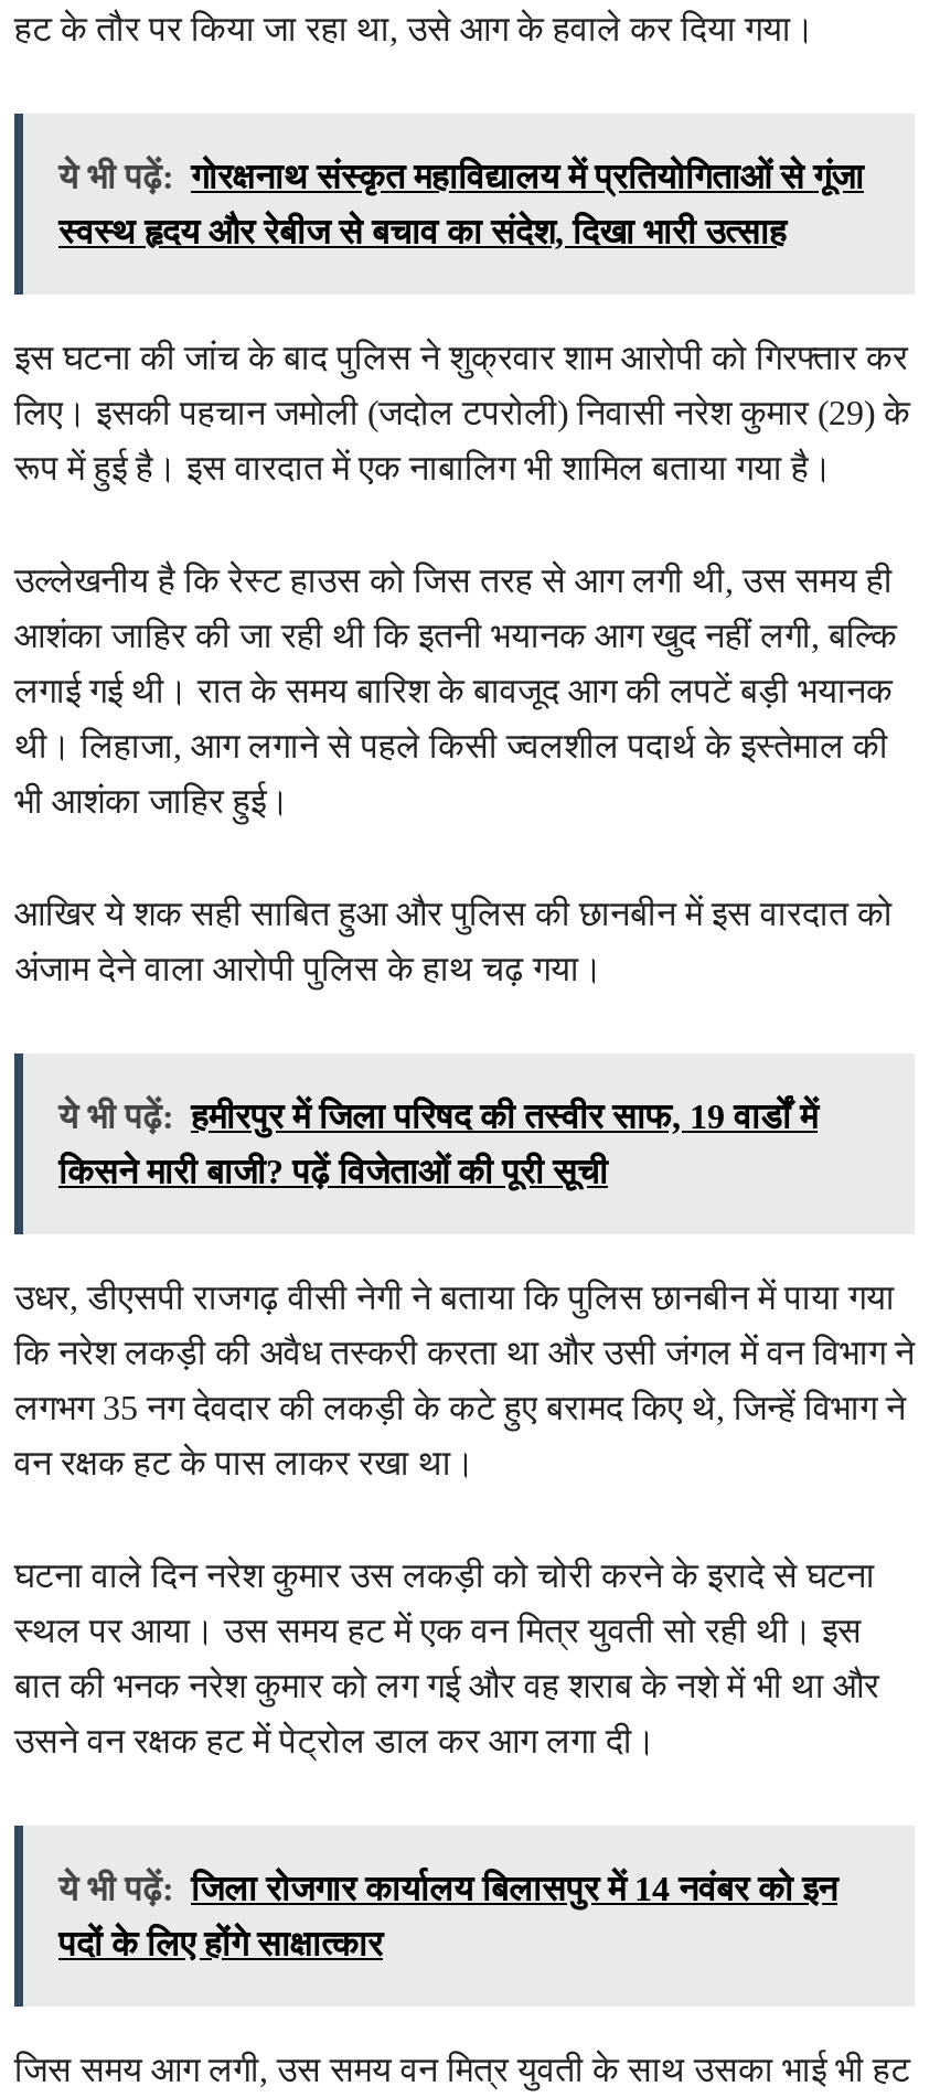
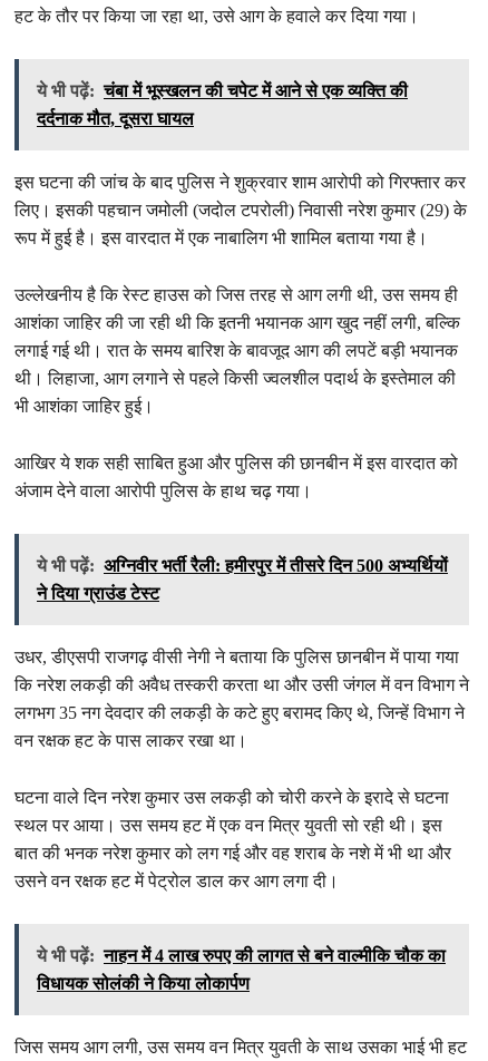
[58,157,864,195] ये भी पढ़ें: गोरक्षनाथ संस्कृत महाविद्यालय में प्रतियोगिताओं से गूंजा -> [37,81,408,100] ये भी पढ़ें: चंबा में भूस्खलन की चपेट में आने से एक व्यक्ति की
[58,212,787,250] स्वस्थ हृदय और रेबीज से बचाव का संदेश, दिखा भारी उत्साह -> [37,109,194,128] दर्दनाक मौत, दूसरा घायल
[58,1097,818,1135] ये भी पढ़ें: हमीरपुर में जिला परिषद की तस्वीर साफ, 19 वार्डों में -> [37,556,448,575] ये भी पढ़ें: अग्निवीर भर्ती रैली: हमीरपुर में तीसरे दिन 500 अभ्यर्थियों
[58,1152,608,1190] किसने मारी बाजी? पढ़ें विजेताओं की पूरी सूची -> [37,584,159,603] ने दिया ग्राउंड टेस्ट
[58,1869,837,1907] ये भी पढ़ें: जिला रोजगार कार्यालय बिलासपुर में 14 नवंबर को इन -> [37,946,446,965] ये भी पढ़ें: नाहन में 4 लाख रुपए की लागत से बने वाल्मीकि चौक का
[58,1924,383,1962] पदों के लिए होंगे साक्षात्कार -> [37,974,250,993] विधायक सोलंकी ने किया लोकार्पण

